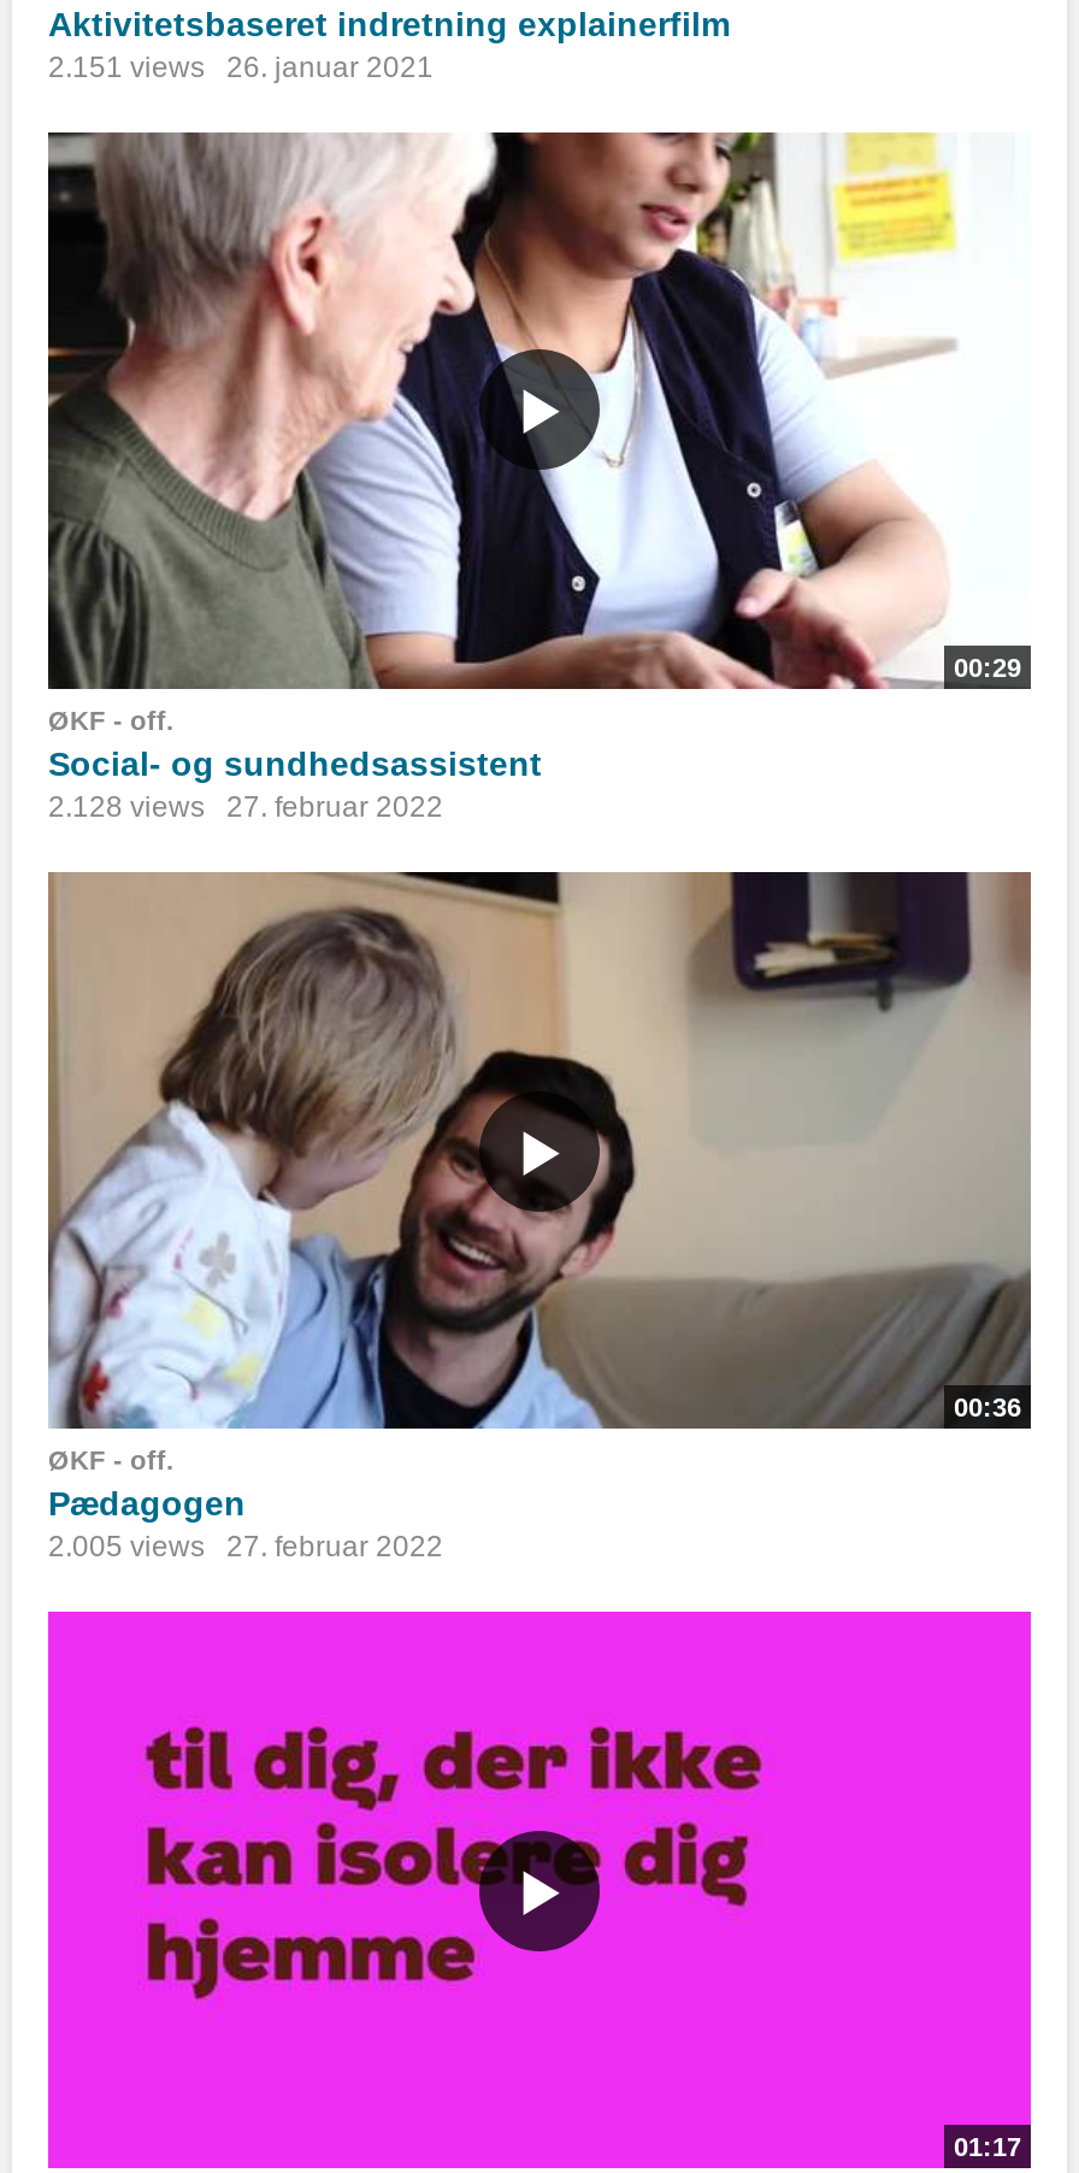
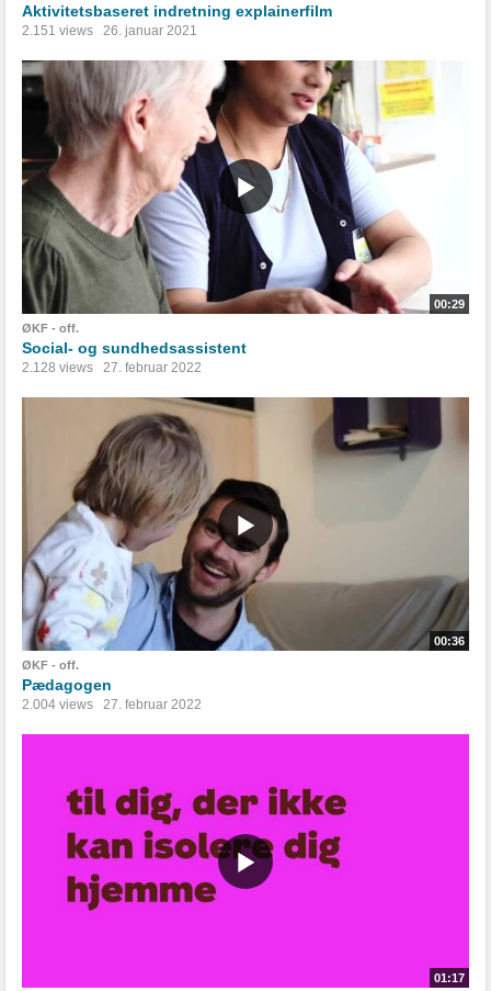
[48,1530,443,1564] 2.005 views 27. februar 2022 -> [22,697,202,712] 2.004 views 27. februar 2022

